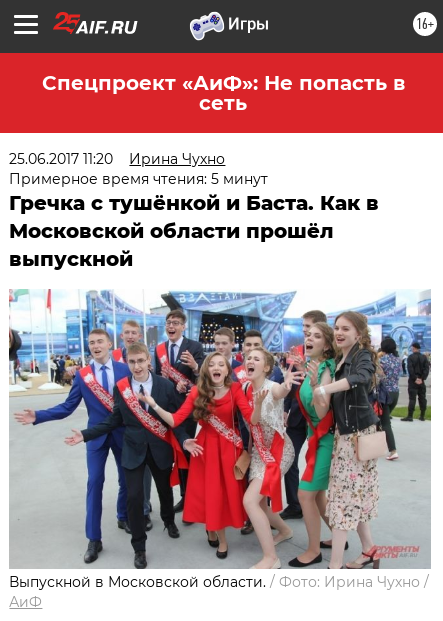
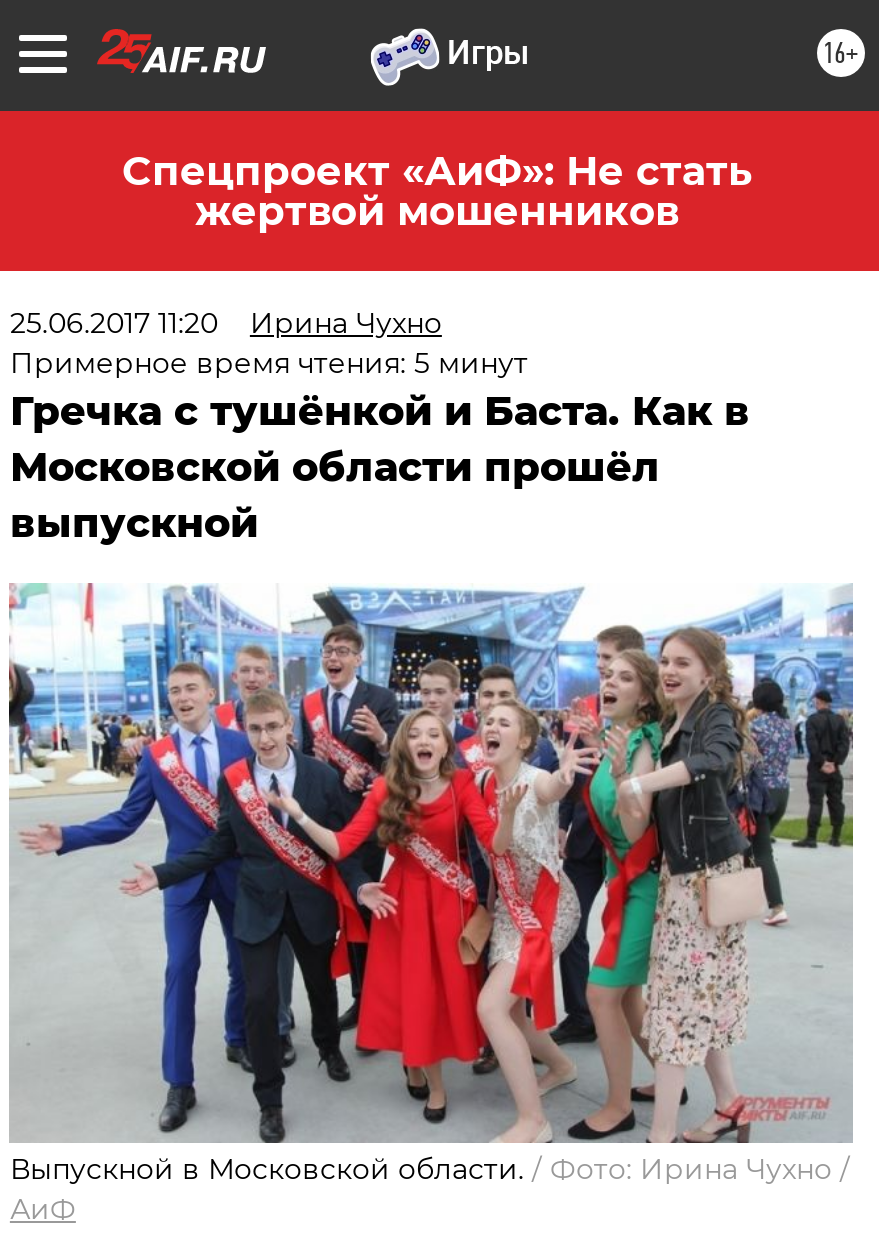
[41,71,404,115] Спецпроект «АиФ»: Не попасть в | сеть -> [122,147,752,235] Спецпроект «АиФ»: Не стать | жертвой мошенников

